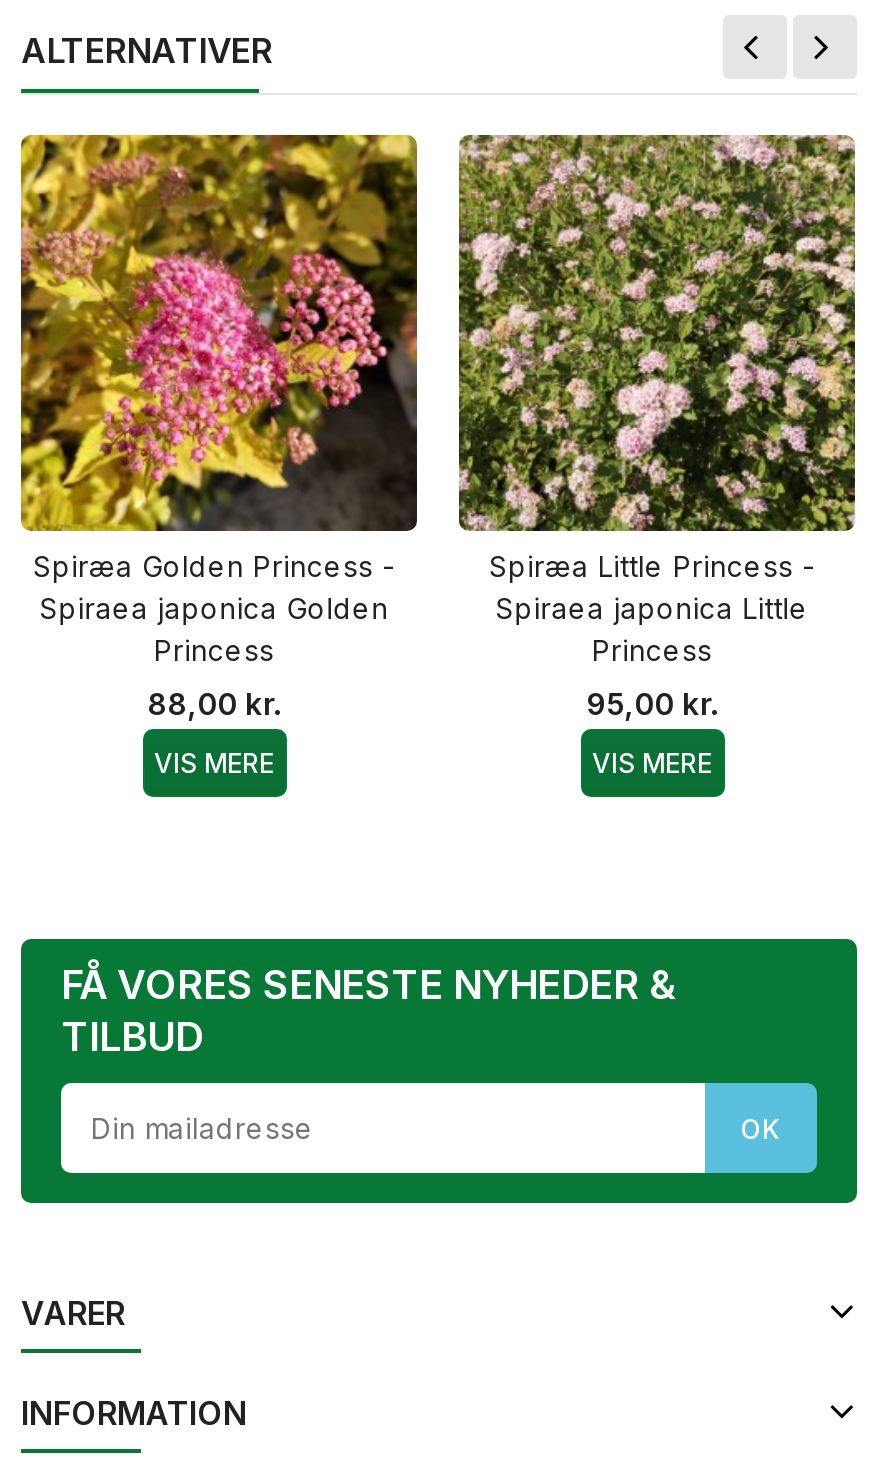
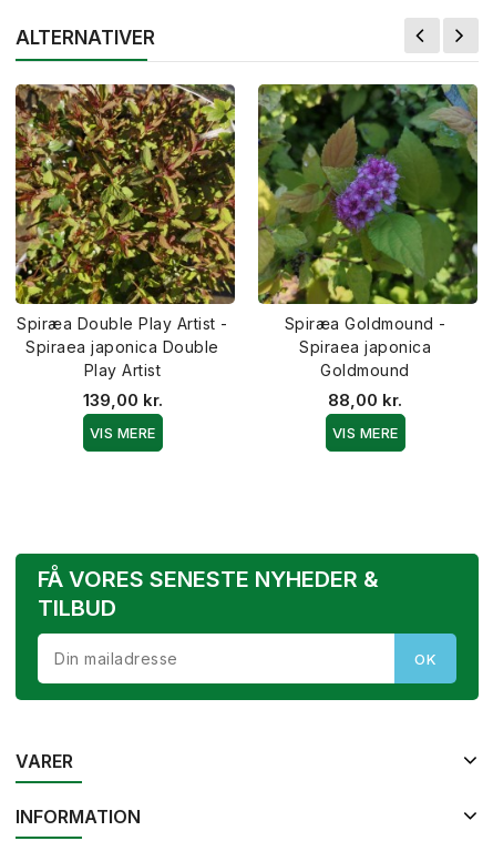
[19,133,419,667] [image] | Spiræa Golden Princess - | Spiraea japonica Golden | Princess -> [14,83,236,379] [image] | Spiræa Double Play Artist - | Spiraea japonica Double | Play Artist
[457,133,857,667] [image] | Spiræa Little Princess - | Spiraea japonica Little | Princess -> [257,83,479,379] [image] | Spiræa Goldmound - | Spiraea japonica | Goldmound
[147,685,281,723] 88,00 kr. -> [83,389,162,411] 139,00 kr.
[586,685,718,723] 95,00 kr. -> [328,389,402,411] 88,00 kr.

